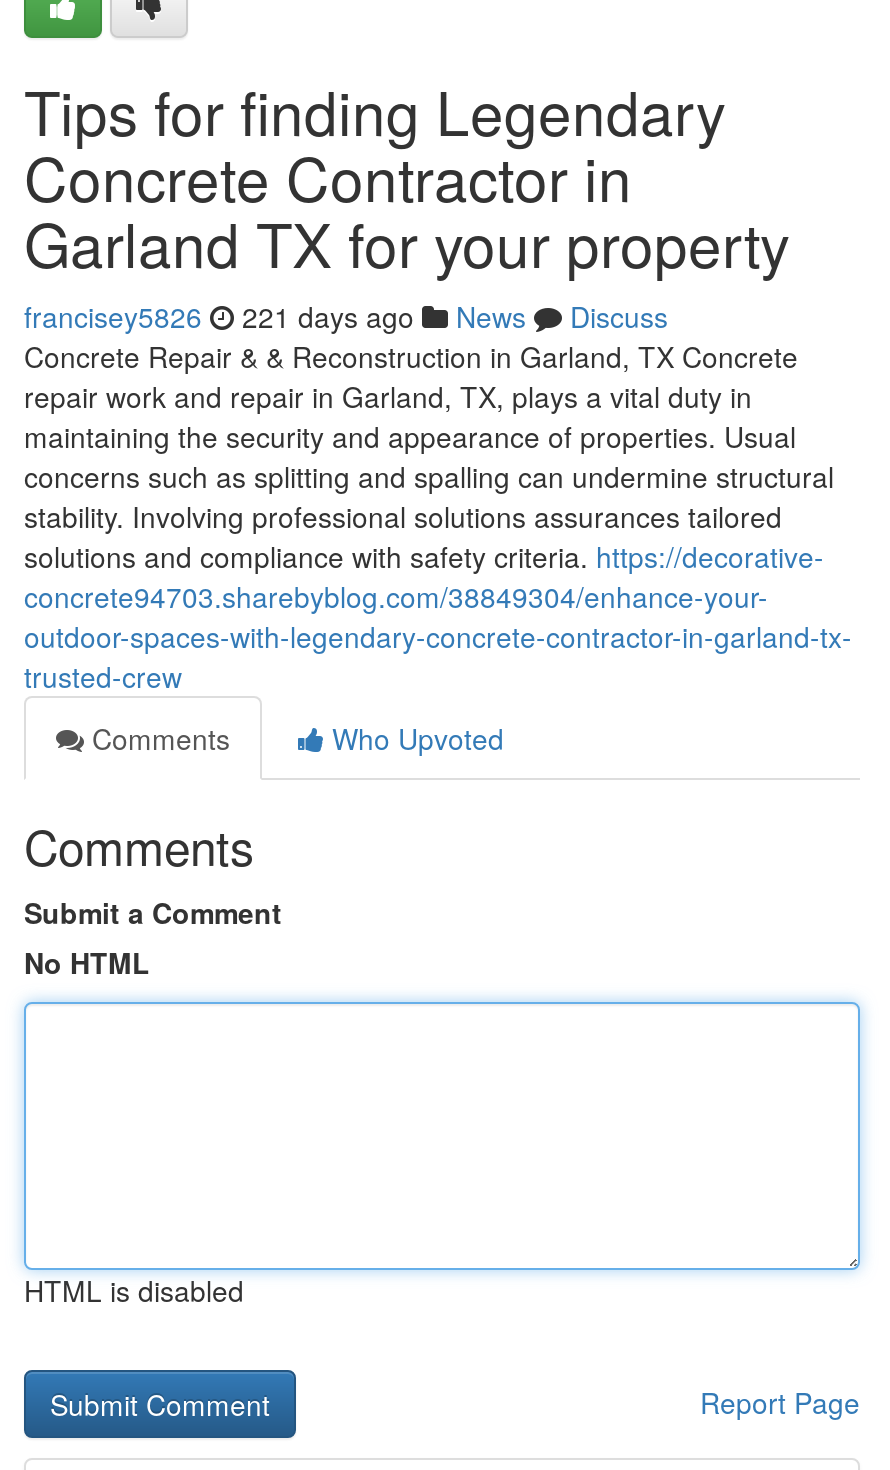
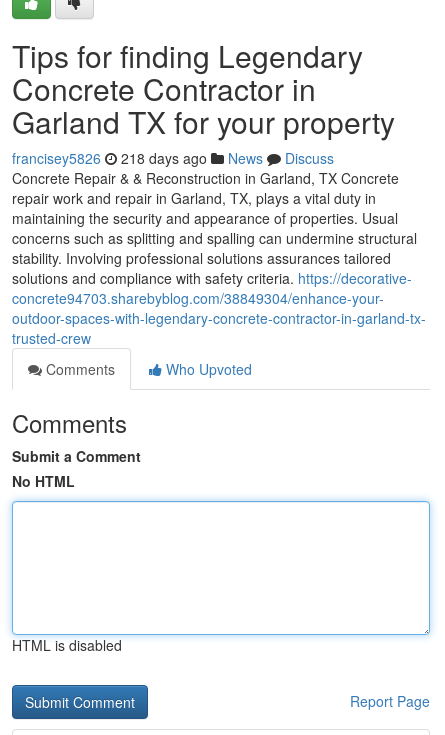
[24,296,668,336] francisey5826 221 days ago News Discuss -> [12,148,334,168] francisey5826 218 days ago News Discuss

